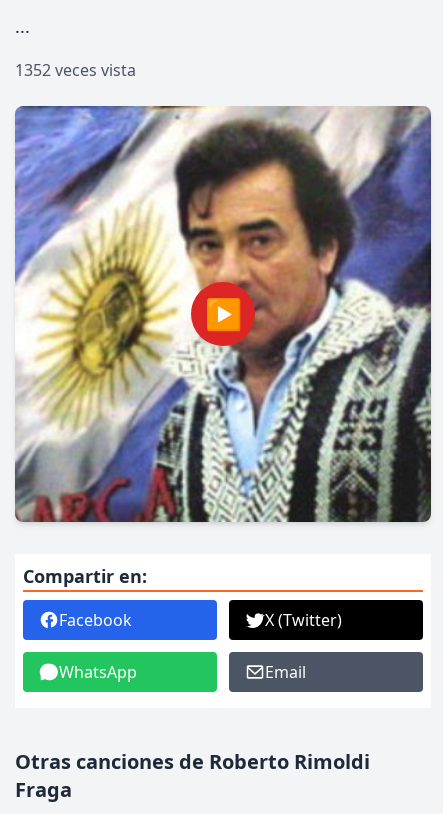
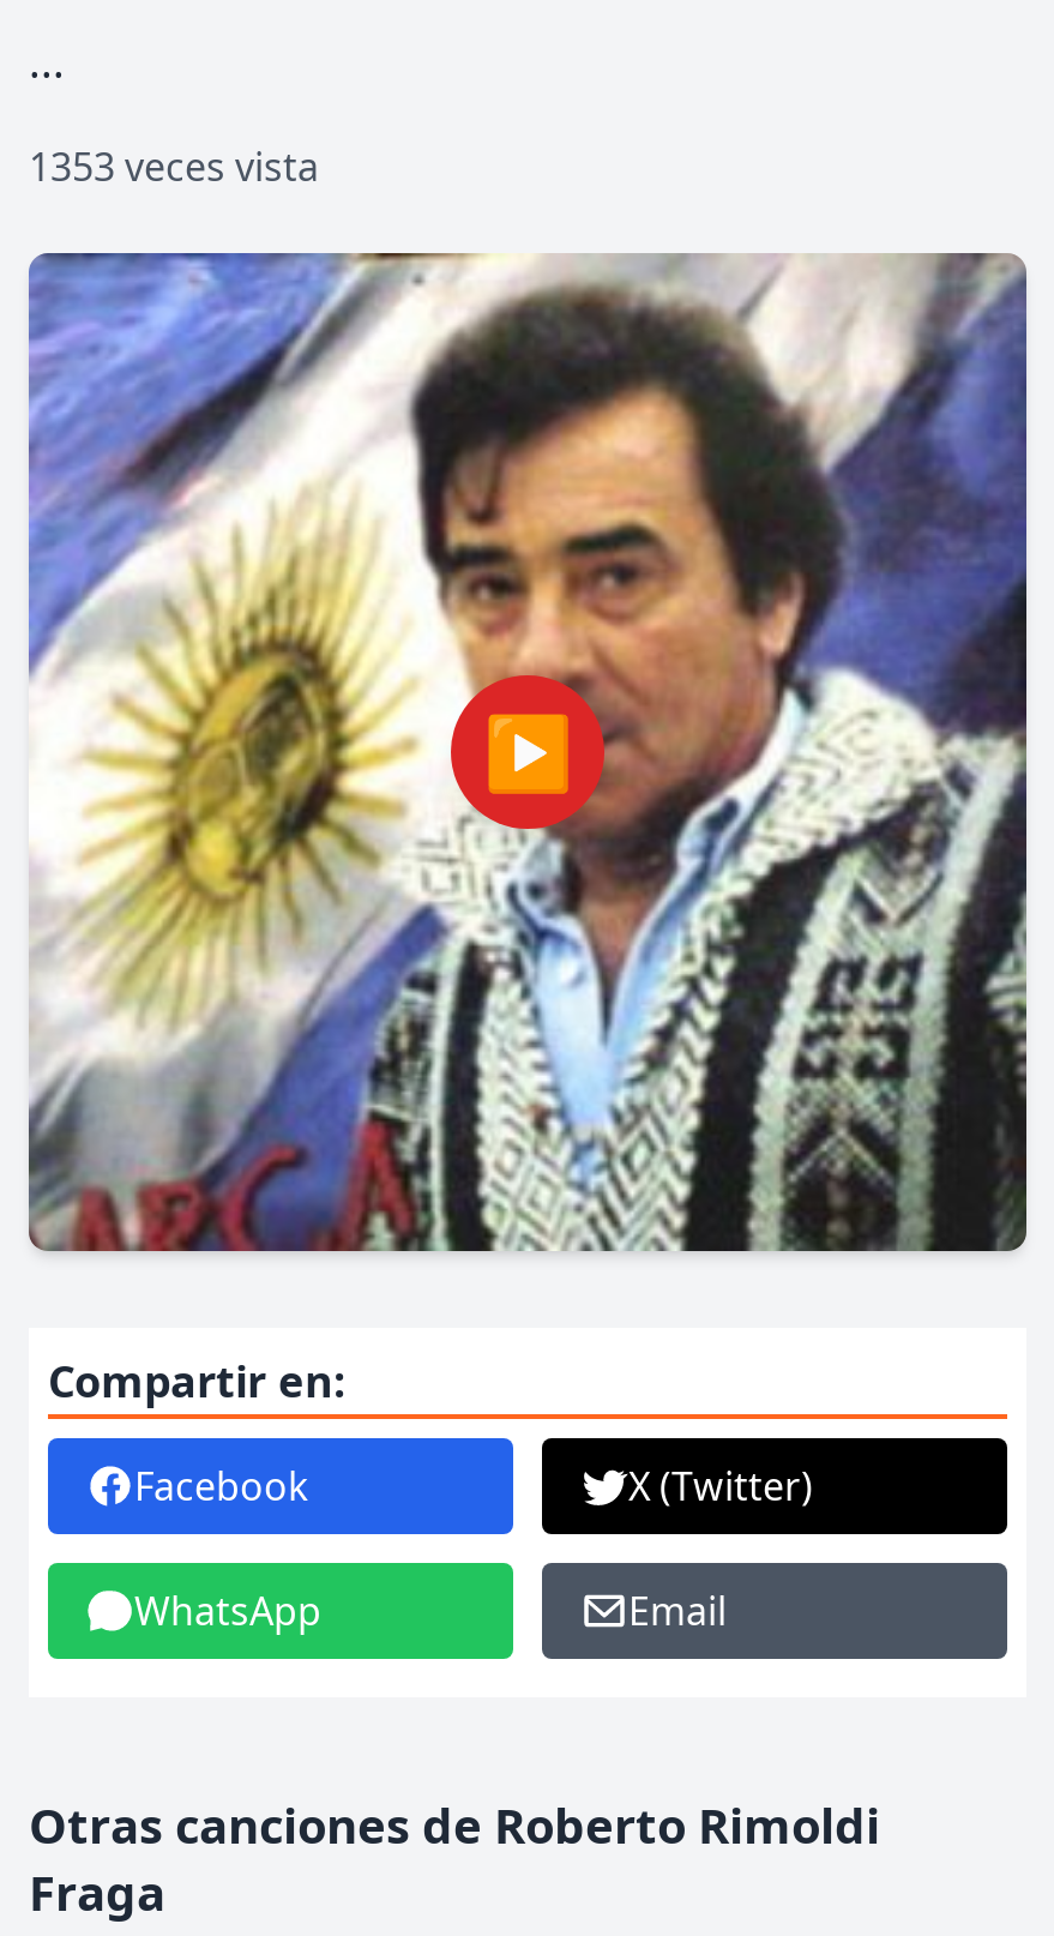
[15,59,136,81] 1352 veces vista -> [29,140,319,193] 1353 veces vista

